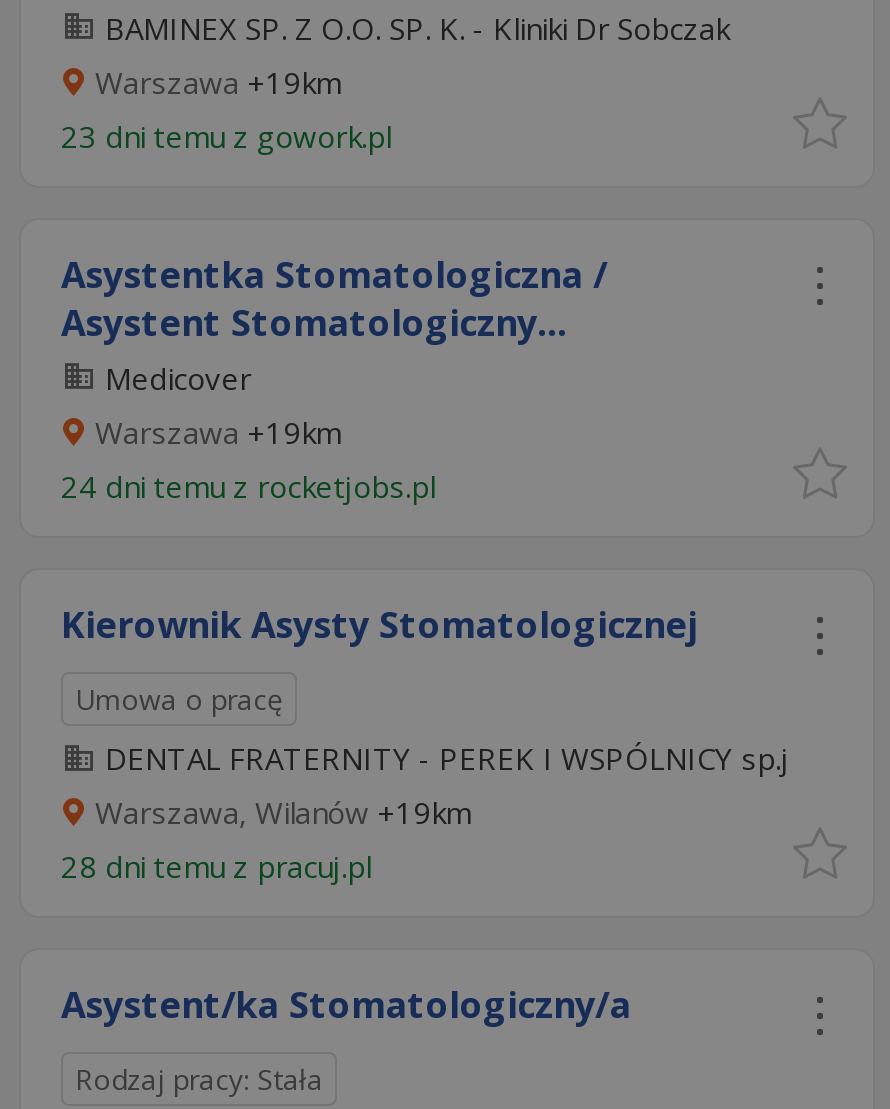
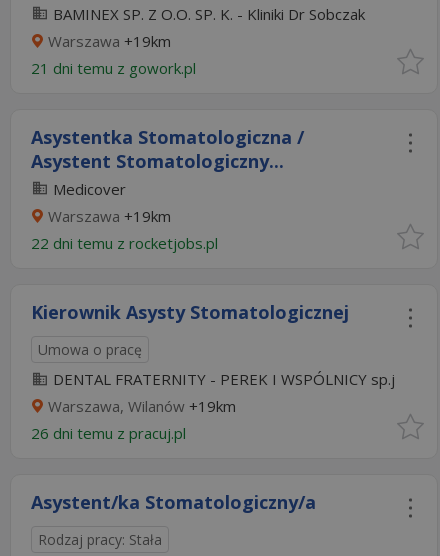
[61,116,399,156] 23 dni temu z gowork.pl -> [31,58,200,78] 21 dni temu z gowork.pl
[61,466,443,506] 24 dni temu z rocketjobs.pl -> [31,233,222,253] 22 dni temu z rocketjobs.pl
[61,846,379,886] 28 dni temu z pracuj.pl -> [31,423,190,443] 26 dni temu z pracuj.pl

